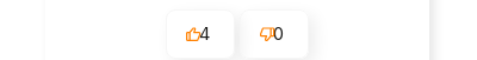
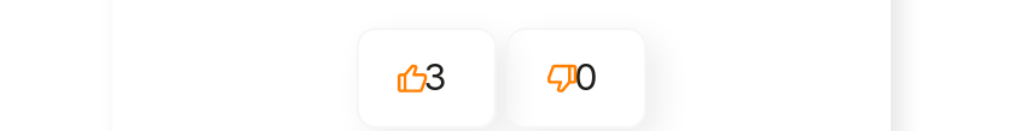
[199,22,210,45] 4 -> [424,54,446,100] 3

